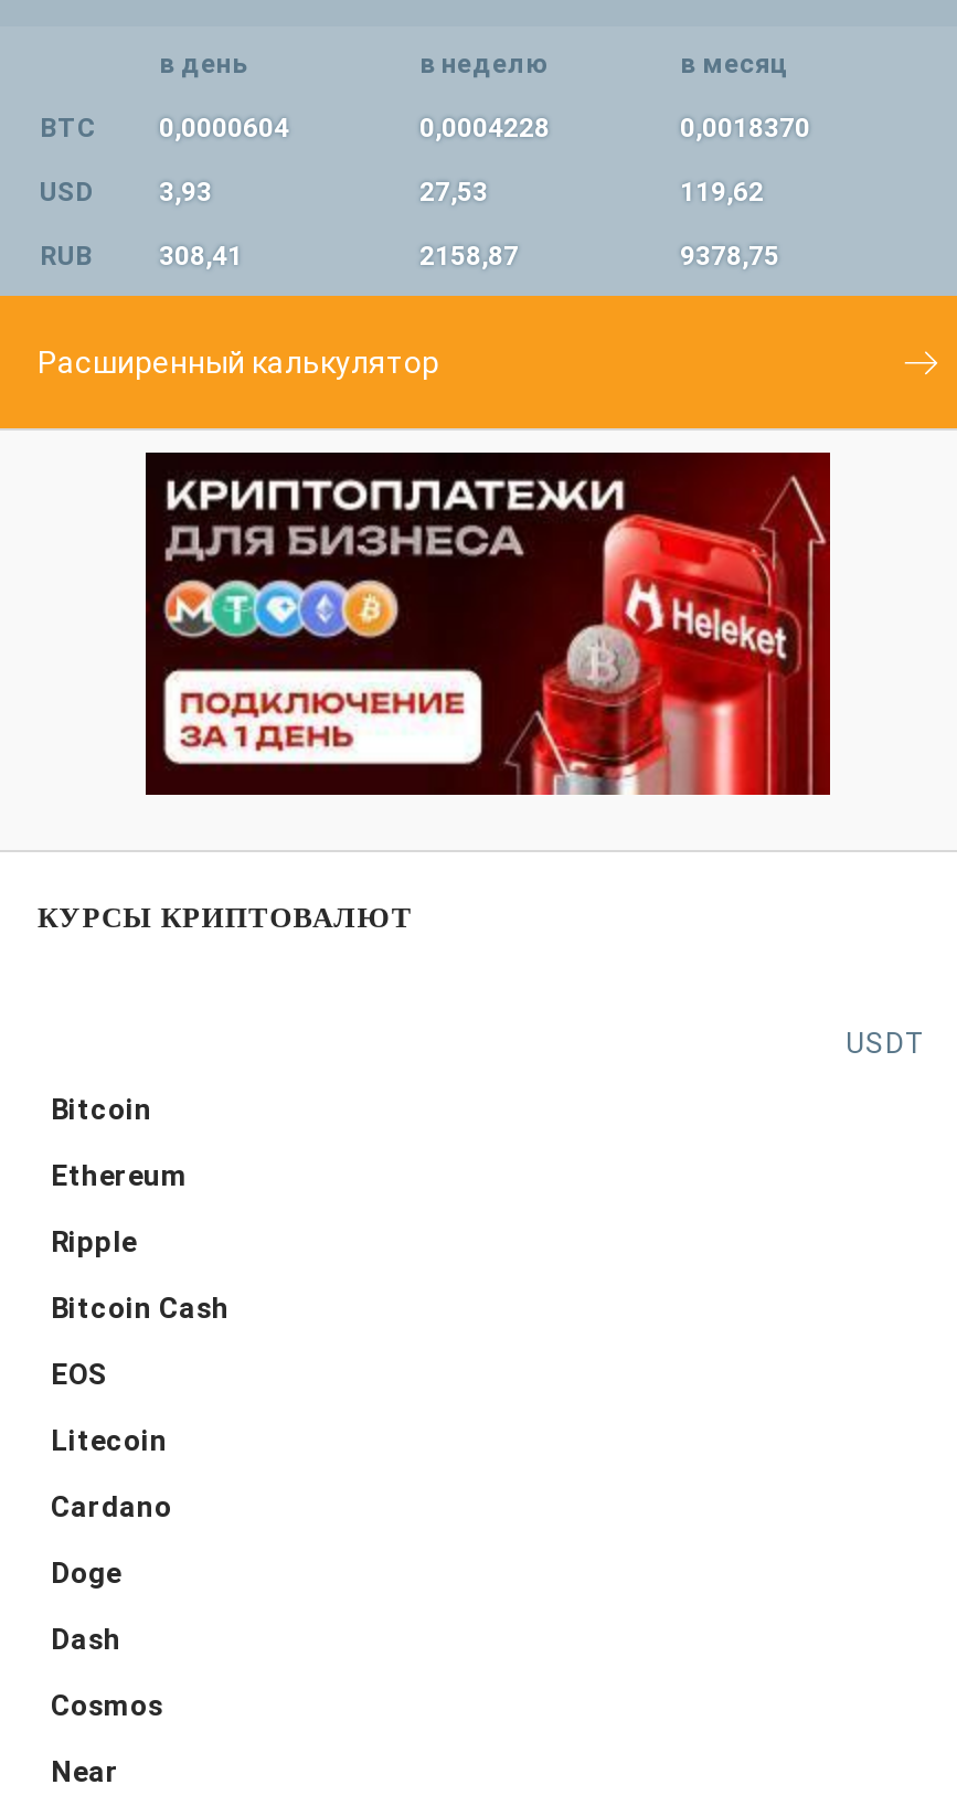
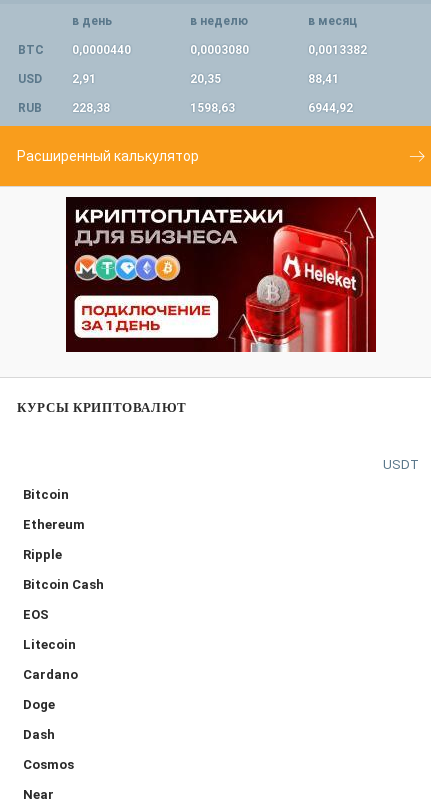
[40,113,289,144] BTC 0,0000604 -> [18,43,131,57] BTC 0,0000440
[419,113,550,144] 0,0004228 -> [190,43,249,57] 0,0003080
[680,113,810,144] 0,0018370 -> [308,43,367,57] 0,0013382
[159,178,212,208] 3,93 -> [72,72,96,86] 2,91
[419,178,488,208] 27,53 -> [190,72,221,86] 20,35
[680,178,764,208] 119,62 -> [308,72,339,86] 88,41
[159,242,243,272] 308,41 -> [72,101,110,115] 228,38
[419,242,519,272] 2158,87 -> [190,101,235,115] 1598,63
[680,242,779,272] 9378,75 -> [308,101,353,115] 6944,92

